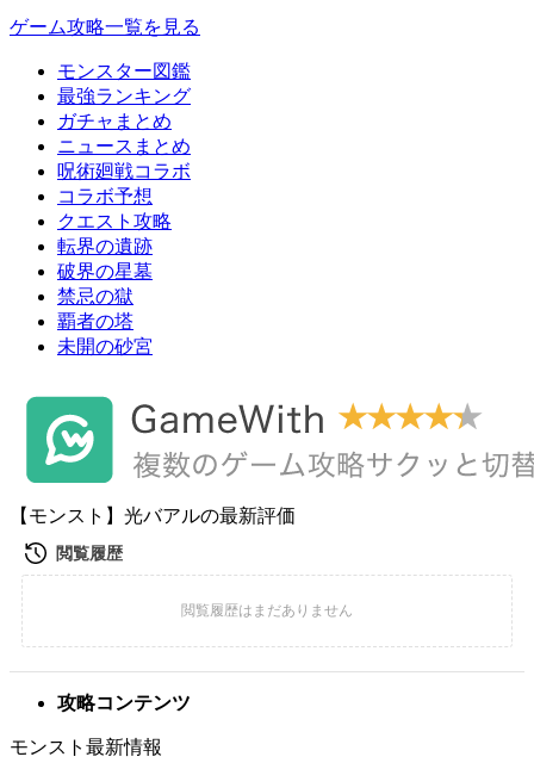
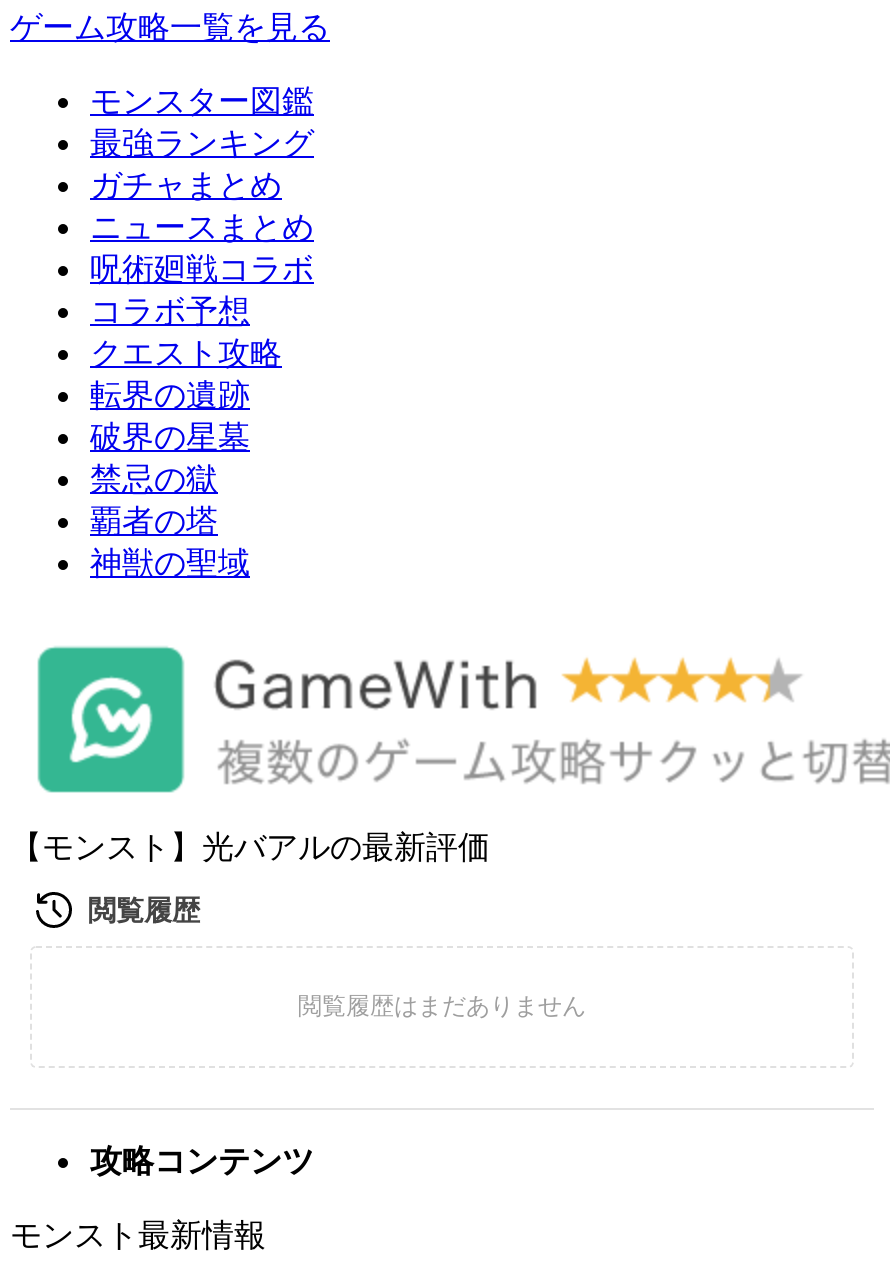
[57,336,153,356] 未開の砂宮 -> [90,546,250,580] 神獣の聖域

